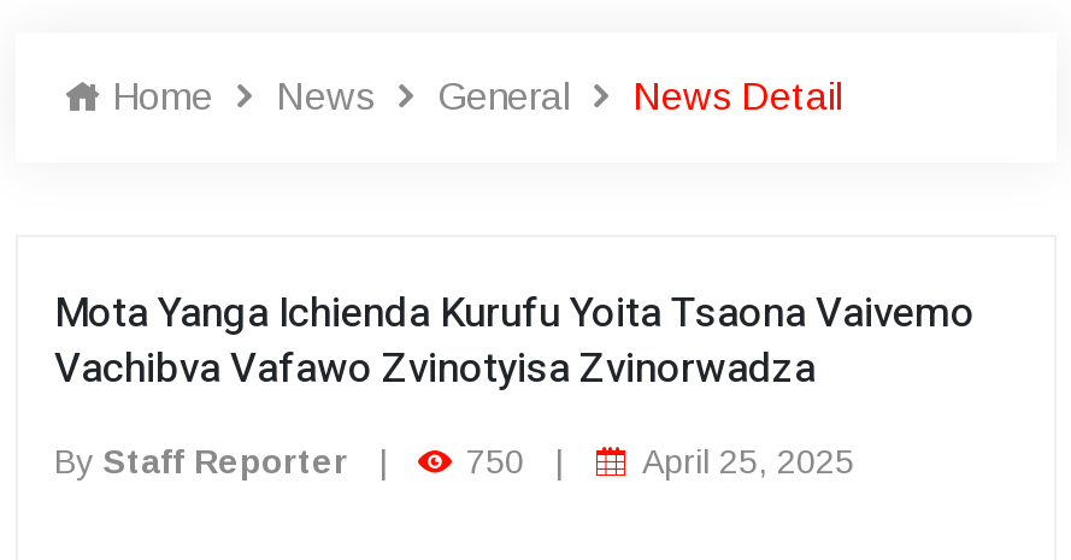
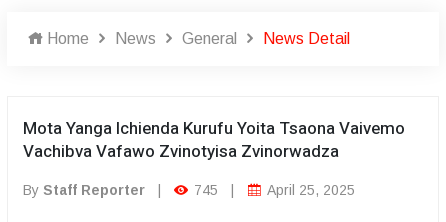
[457,442,524,481] 750 -> [190,182,218,198] 745

